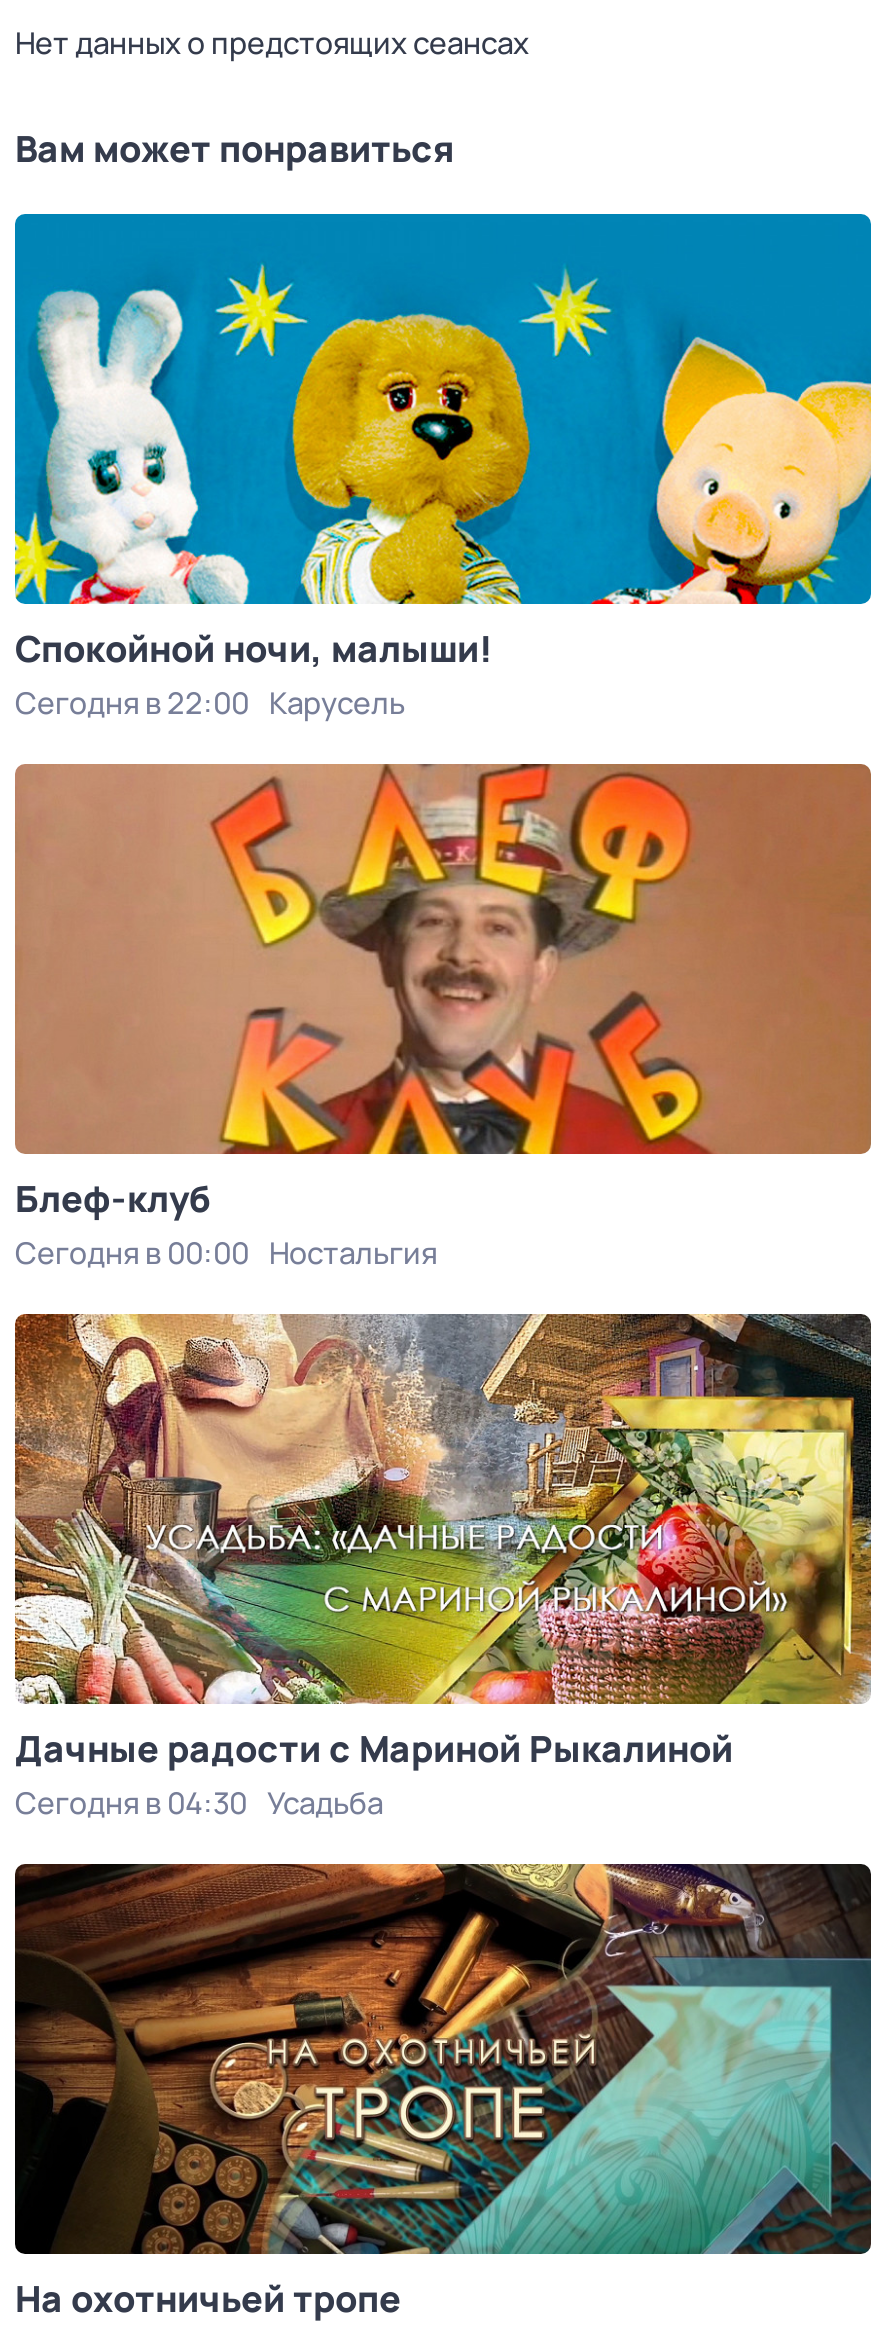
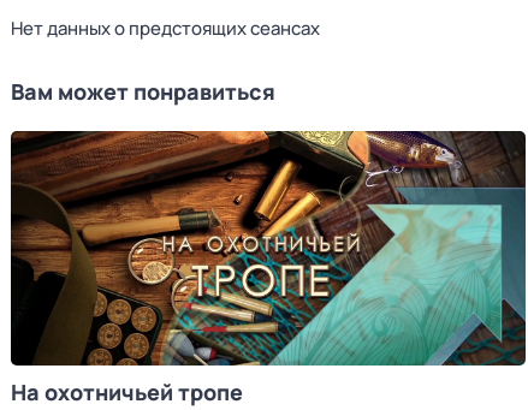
[13,212,873,724] [image] | Спокойной ночи, малыши! | Сегодня в 22:00 Карусель -> none
[13,762,873,1274] [image] | Блеф-клуб | Сегодня в 00:00 Ностальгия -> none
[13,1312,873,1824] [image] | Дачные радости с Мариной Рыкалиной | Сегодня в 04:30 Усадьба -> none

